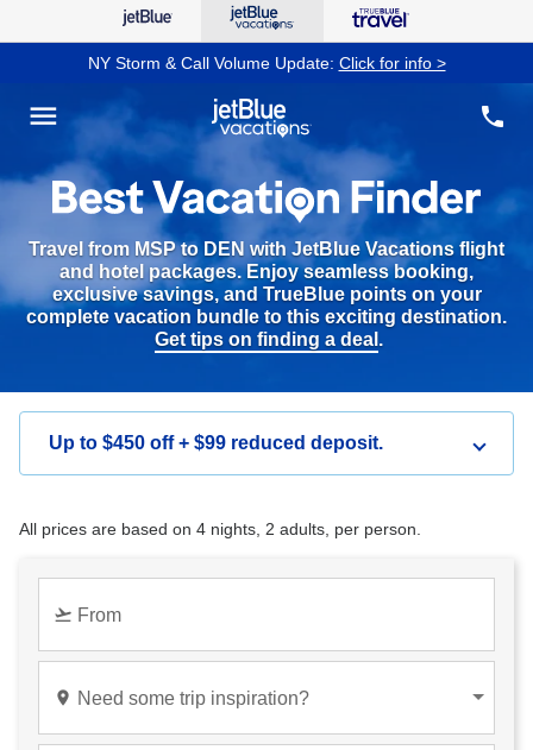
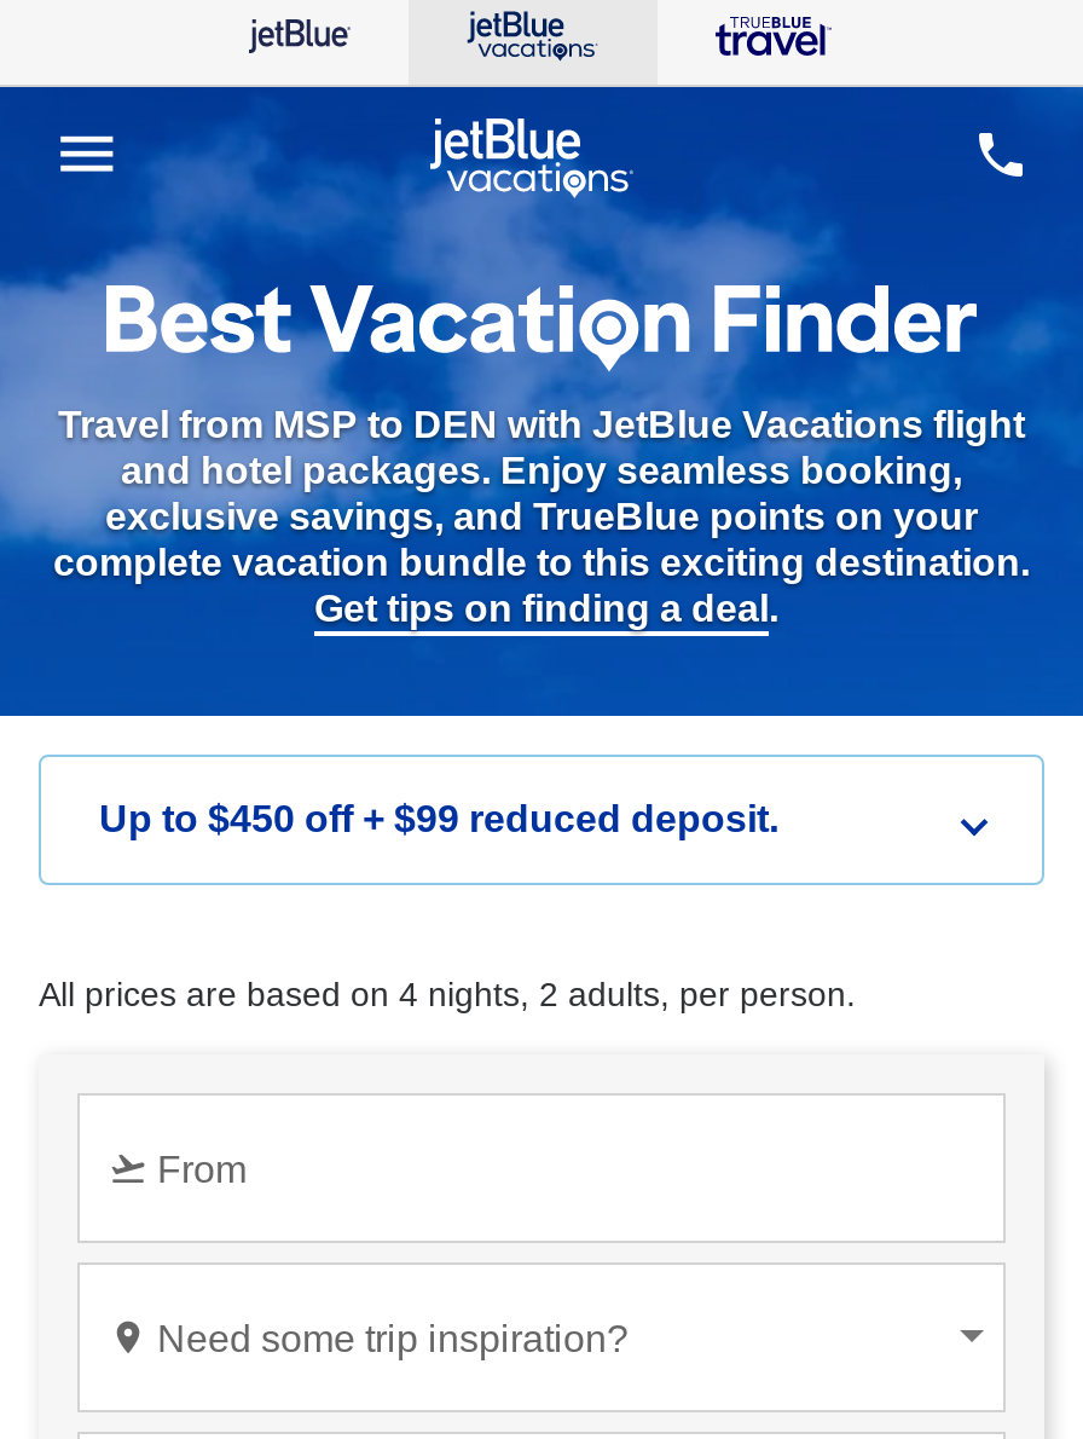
[87,53,446,73] NY Storm & Call Volume Update: Click for info > -> none

